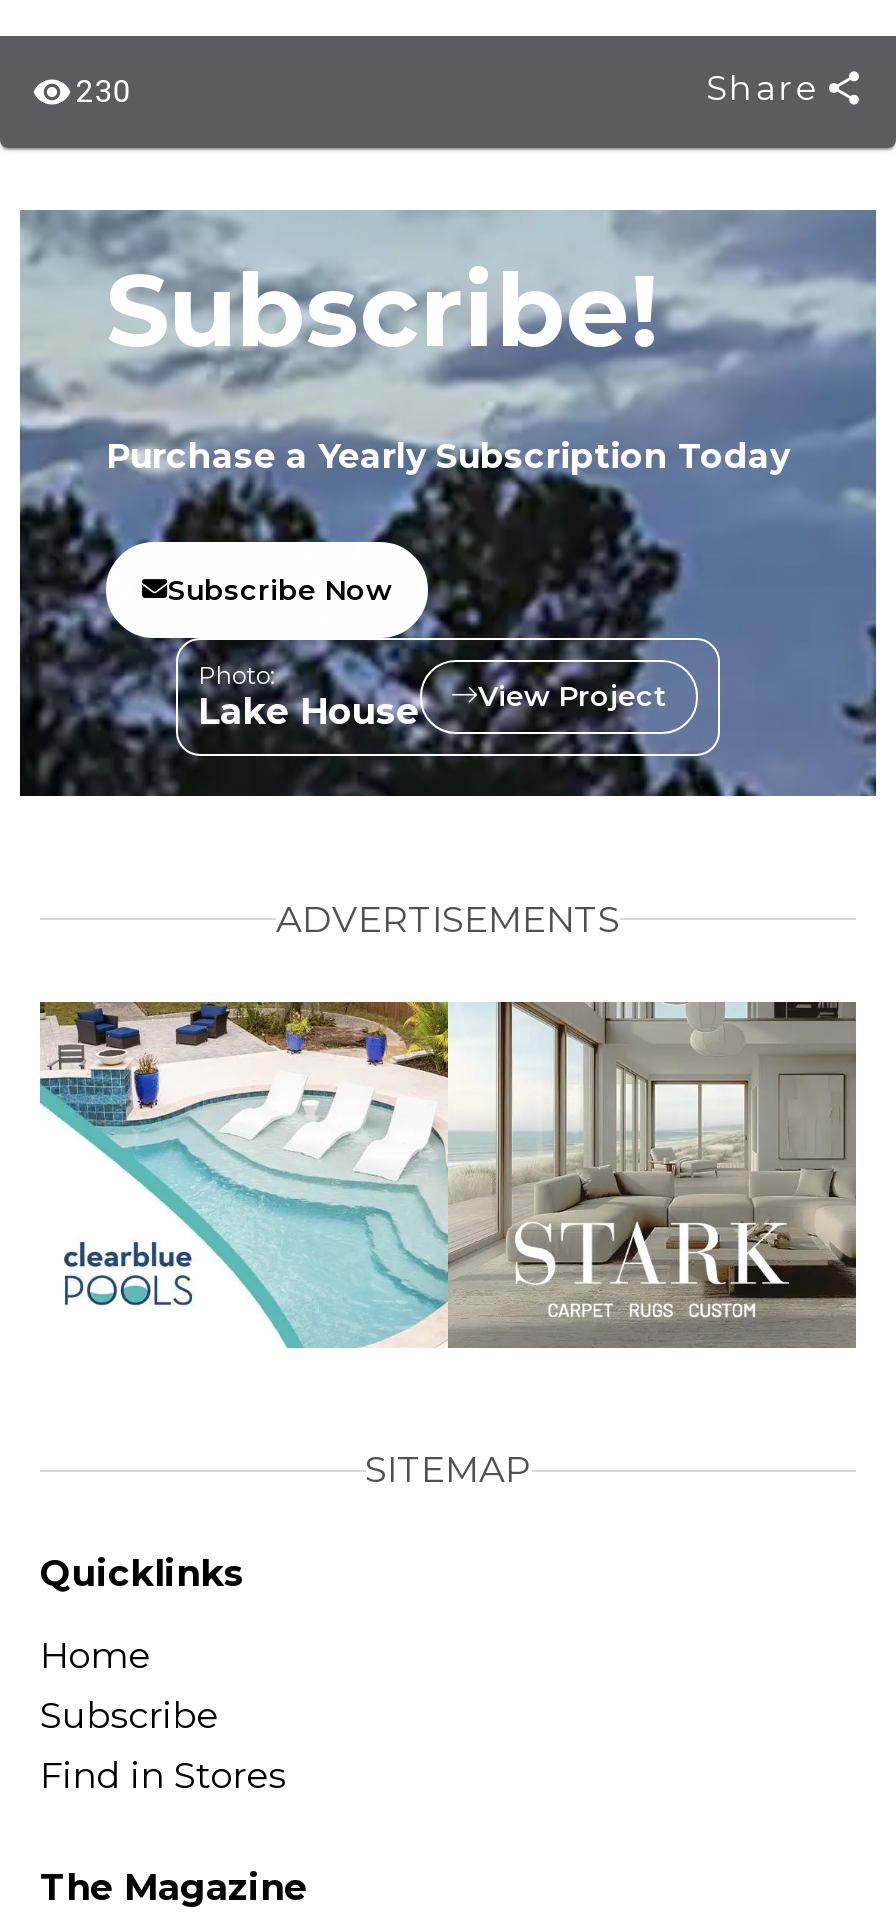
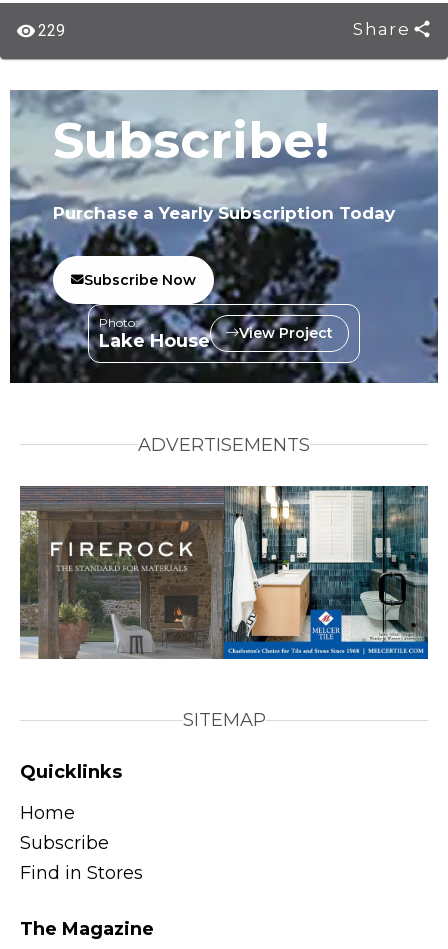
[76,72,131,110] 230 -> [38,21,65,40] 229
[40,1000,858,1350] [image] -> [19,485,429,660] [image]

